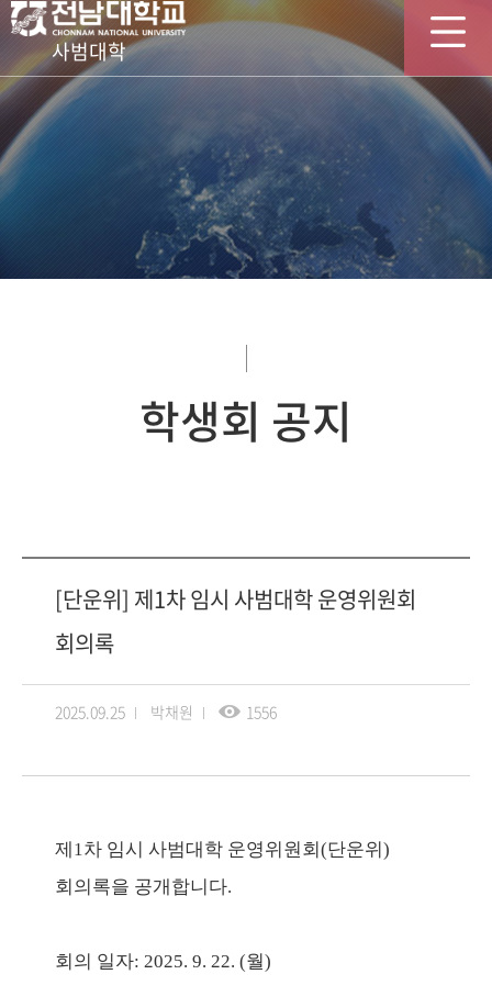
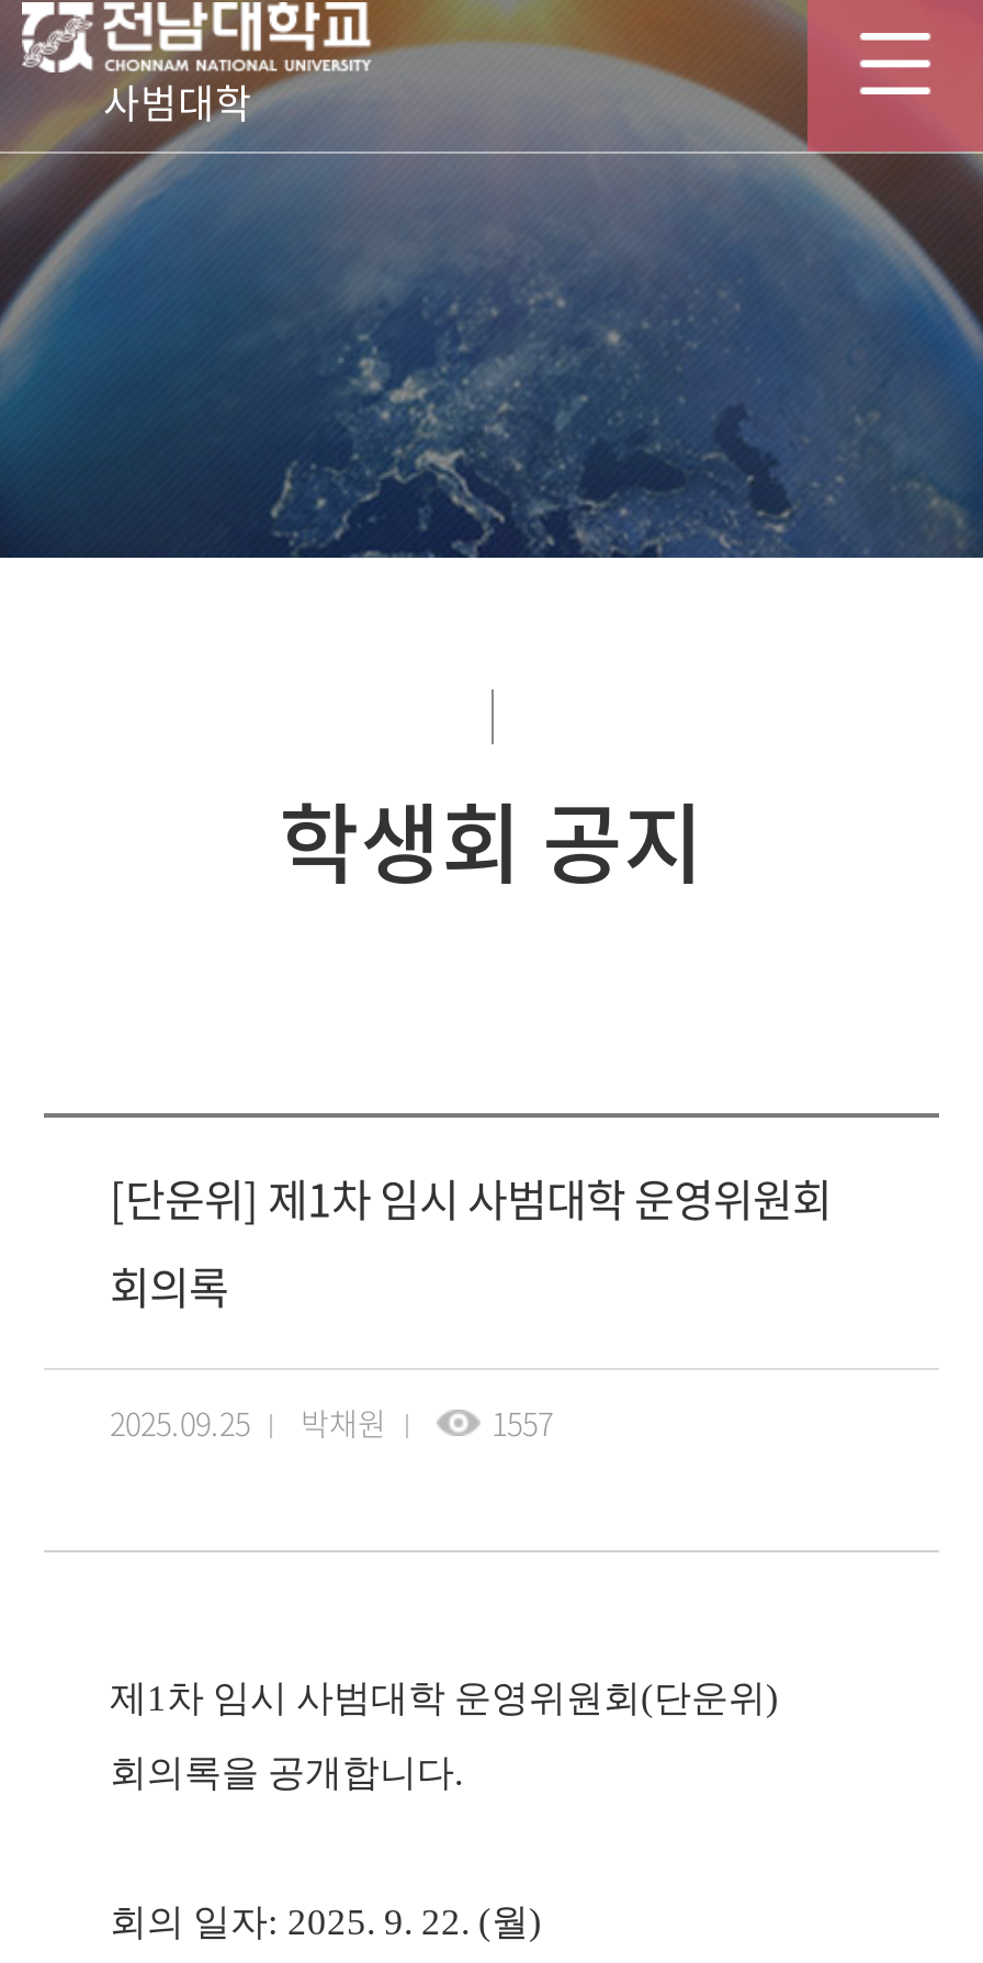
[246,701,277,723] 1556 -> [491,1401,553,1445] 1557

